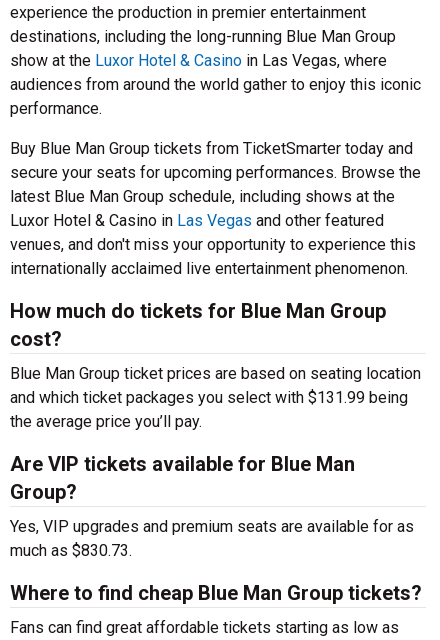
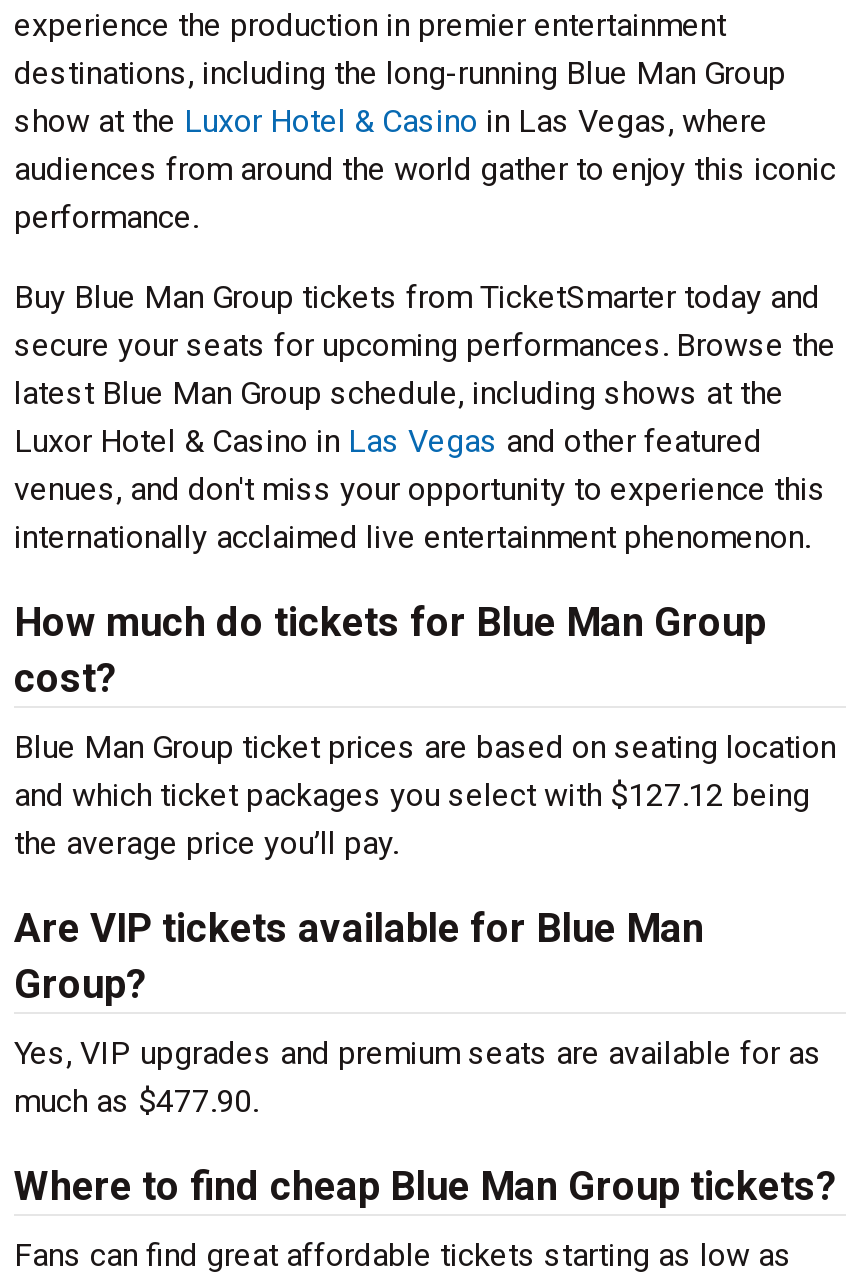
[10,388,408,407] and which ticket packages you select with $131.99 being -> [14,776,810,814] and which ticket packages you select with $127.12 being
[10,541,132,560] much as $830.73. -> [14,1082,258,1120] much as $477.90.

